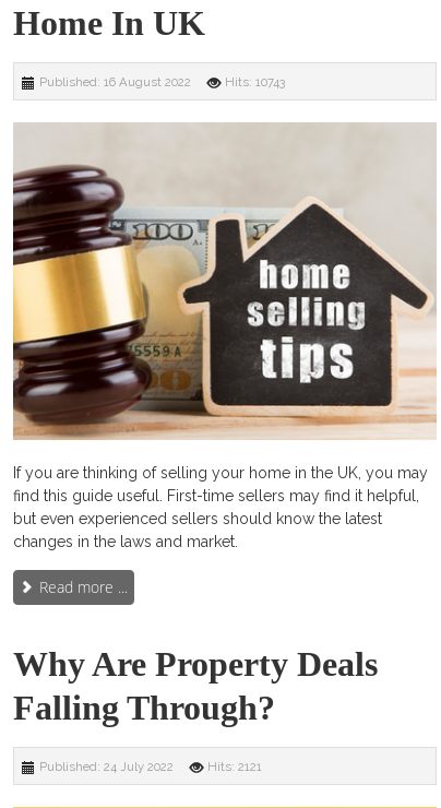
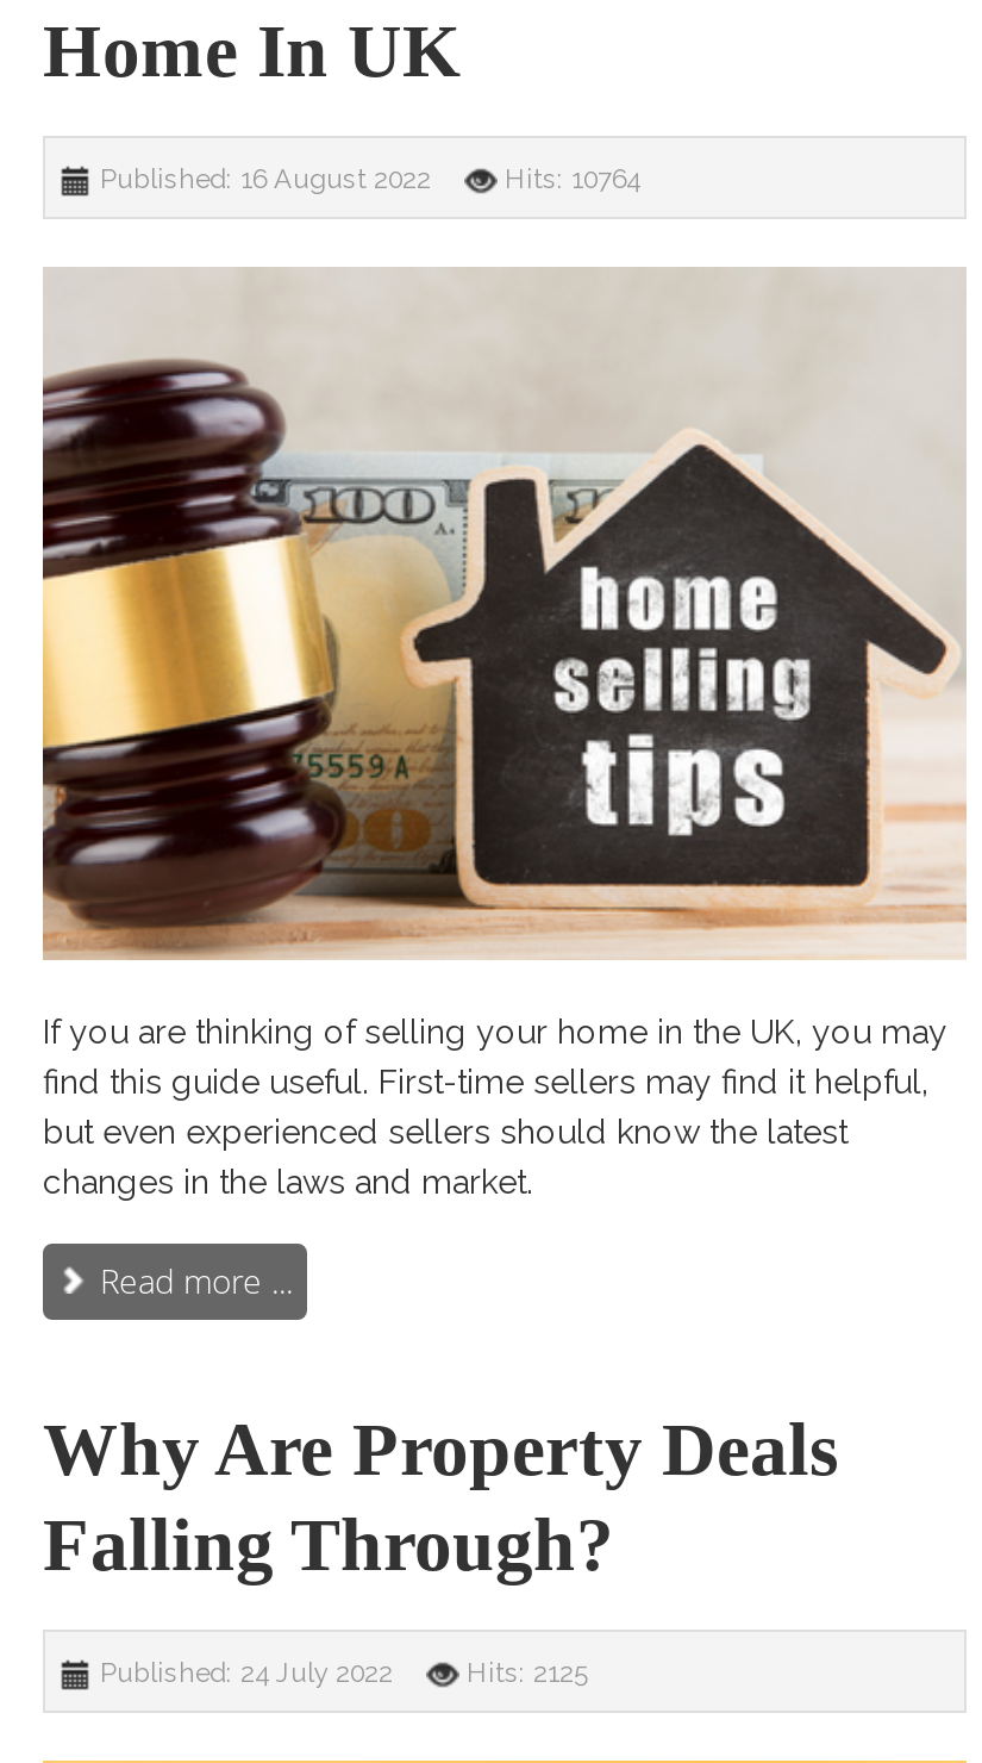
[225,74,285,89] Hits: 10743 -> [505,162,640,195] Hits: 10764
[207,759,262,774] Hits: 2121 -> [467,1655,588,1689] Hits: 2125

